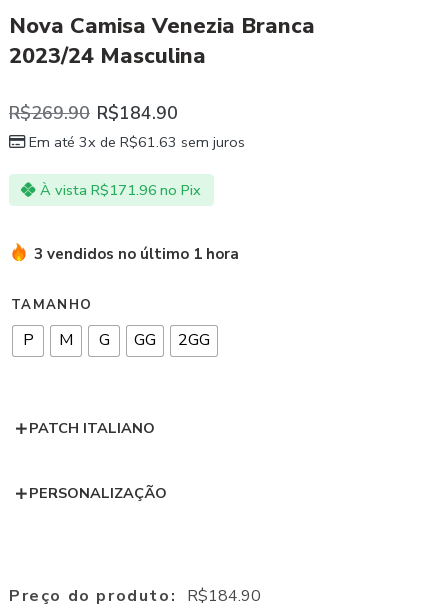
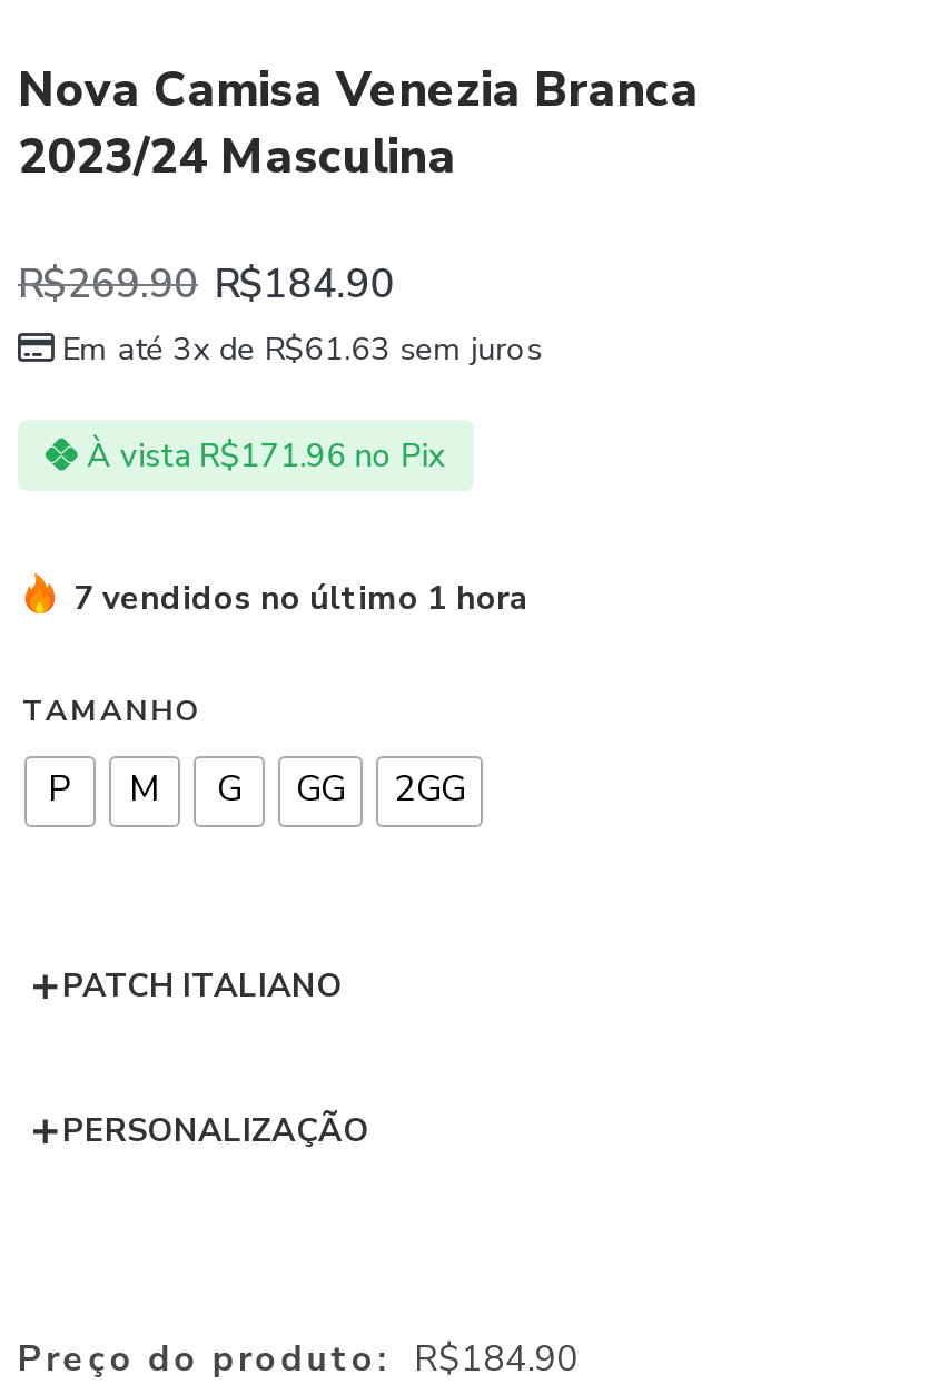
[34,244,239,264] 3 vendidos no último 1 hora -> [73,575,530,620] 7 vendidos no último 1 hora

